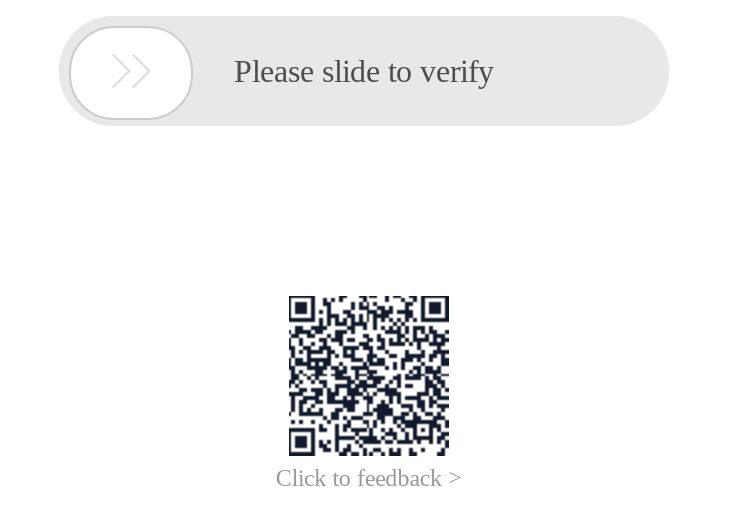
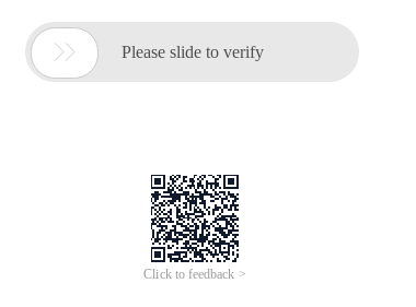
[289,294,449,458] [image] -> [151,175,239,263] [image]

